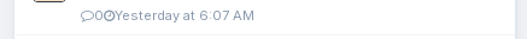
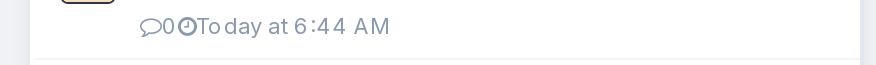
[115,7,254,24] Yesterday at 6:07 AM -> [196,12,390,40] Today at 6:44 AM

